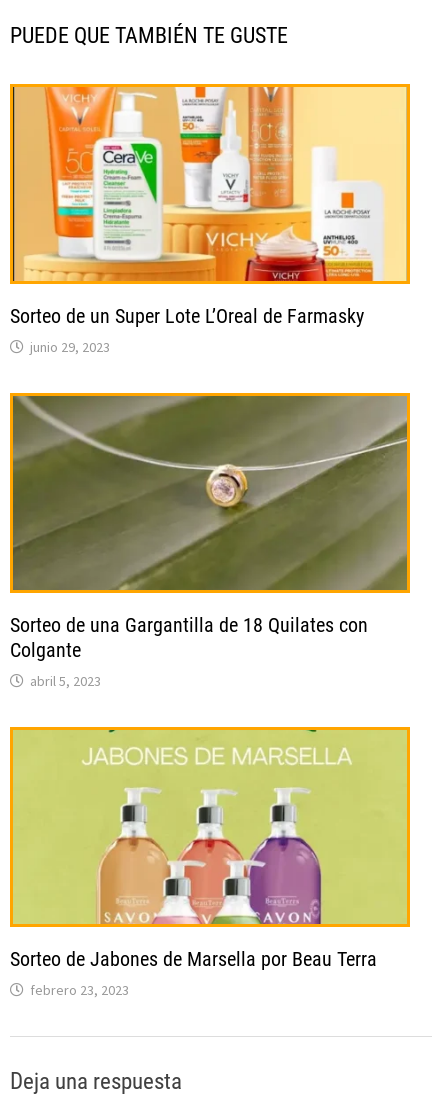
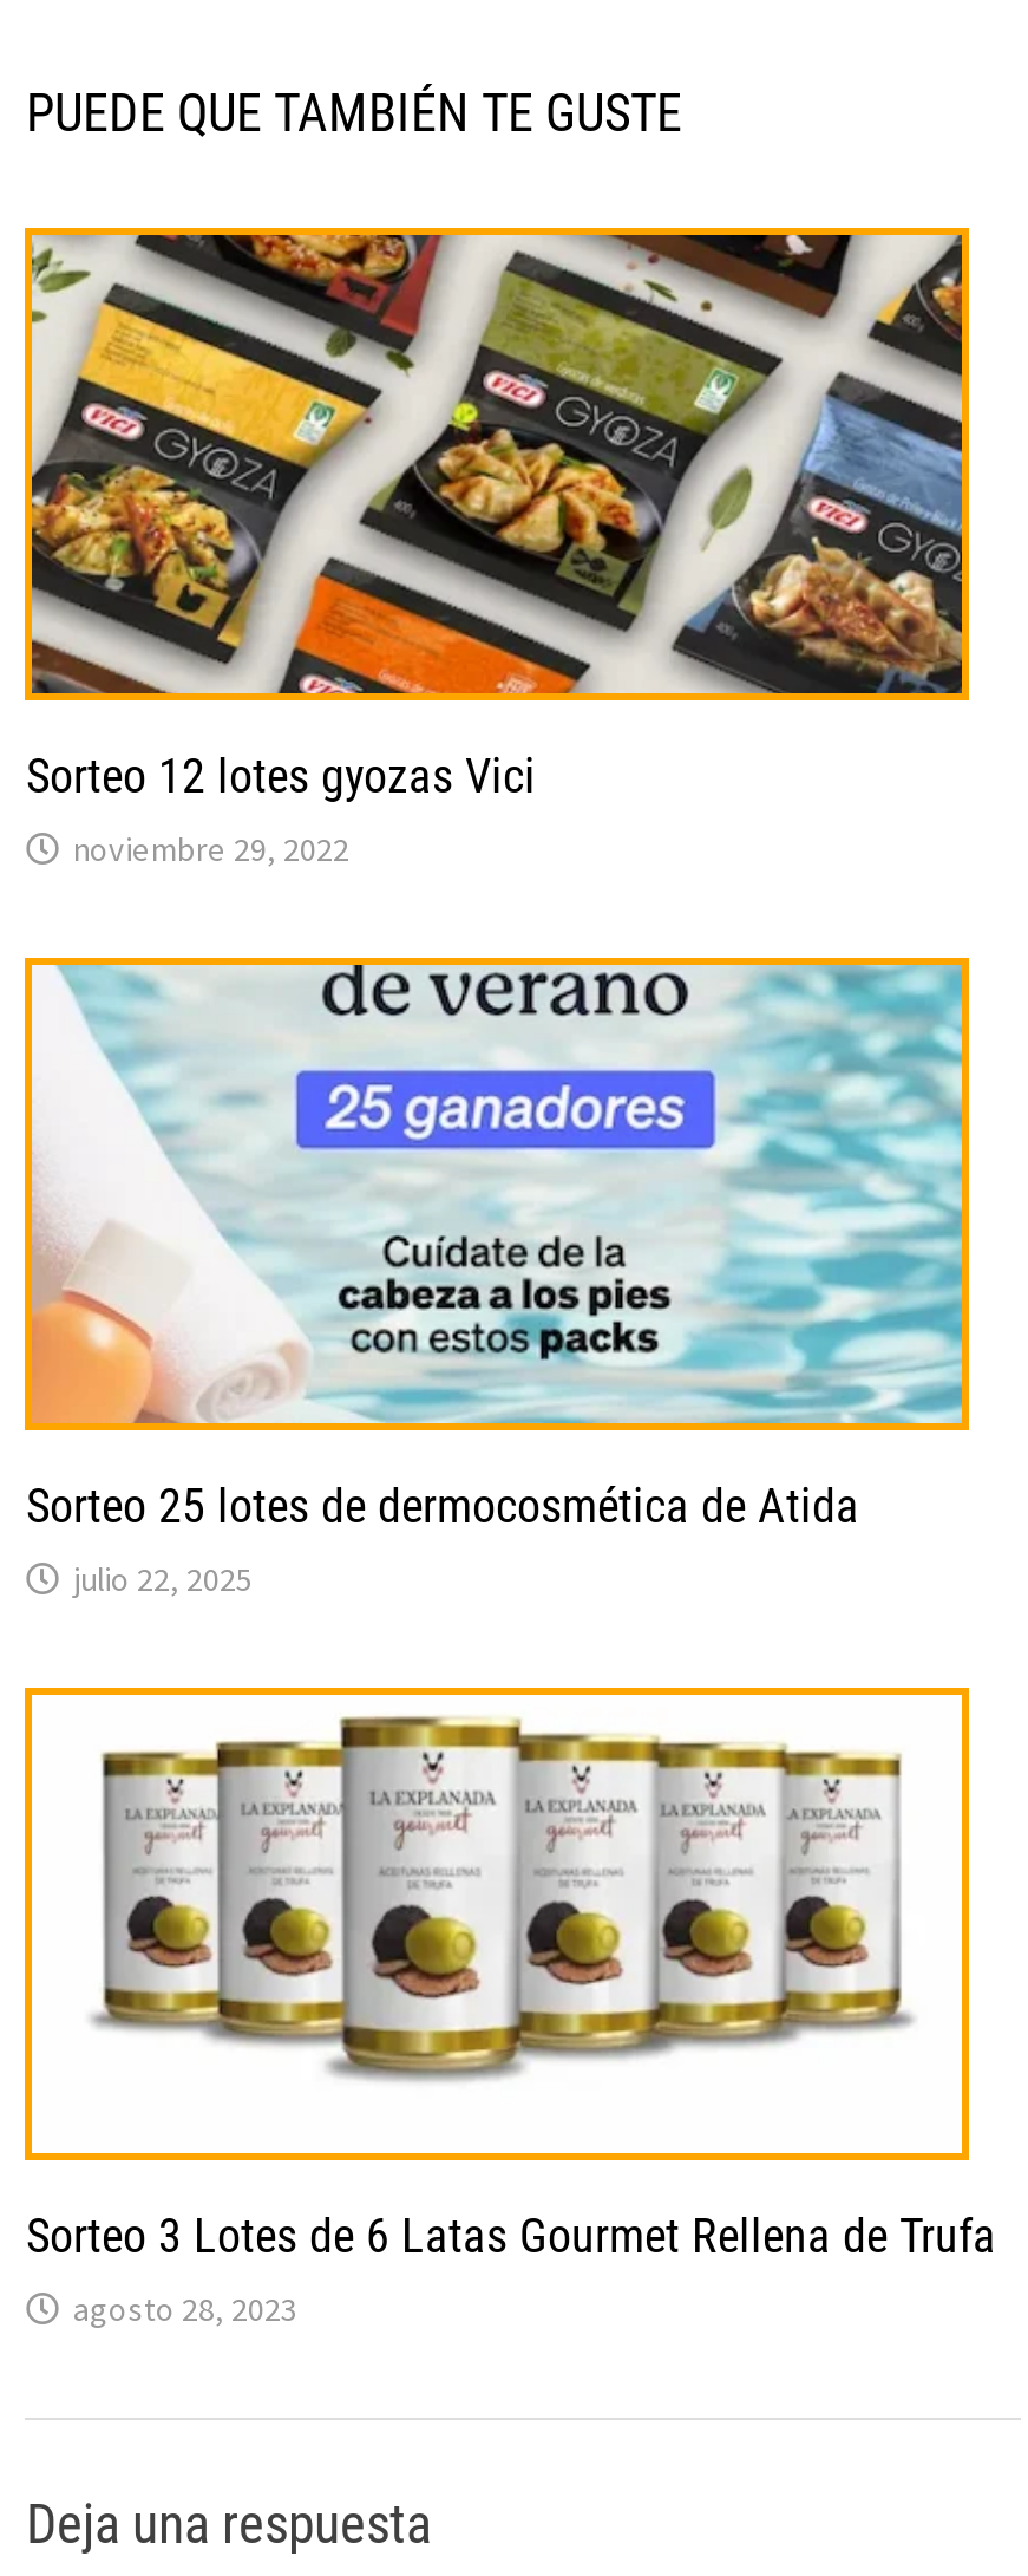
[10,86,407,356] [image] | Sorteo de un Super Lote L’Oreal de Farmasky | junio 29, 2023 -> [26,233,964,870] [image] | Sorteo 12 lotes gyozas Vici | noviembre 29, 2022
[10,395,408,690] [image] | Sorteo de una Gargantilla de 18 Quilates con | Colgante | abril 5, 2023 -> [26,963,964,1599] [image] | Sorteo 25 lotes de dermocosmética de Atida | julio 22, 2025
[10,729,407,999] [image] | Sorteo de Jabones de Marsella por Beau Terra | febrero 23, 2023 -> [26,1693,996,2329] [image] | Sorteo 3 Lotes de 6 Latas Gourmet Rellena de Trufa | agosto 28, 2023

